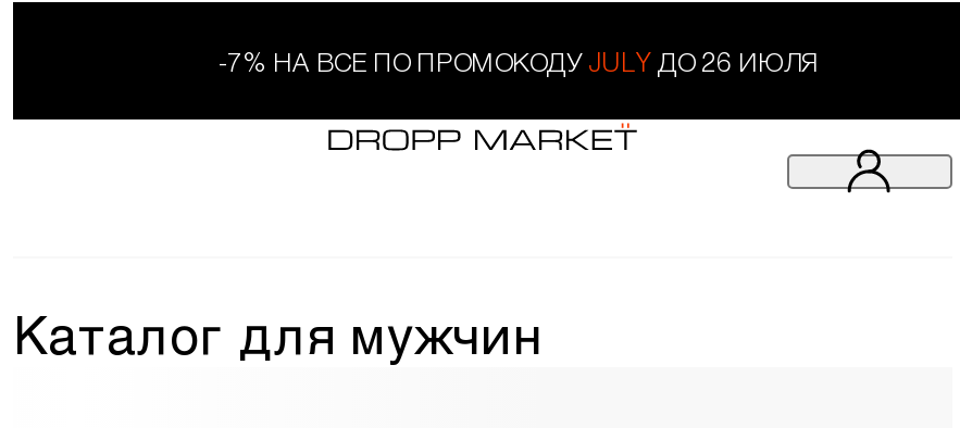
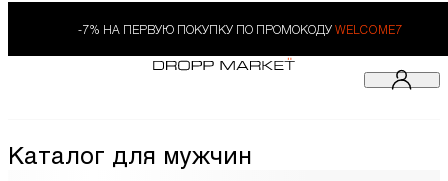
[219,46,816,76] -7% НА ВСЕ ПО ПРОМОКОДУ JULY ДО 26 ИЮЛЯ -> [78,22,402,36] -7% НА ПЕРВУЮ ПОКУПКУ ПО ПРОМОКОДУ WELCOME7

